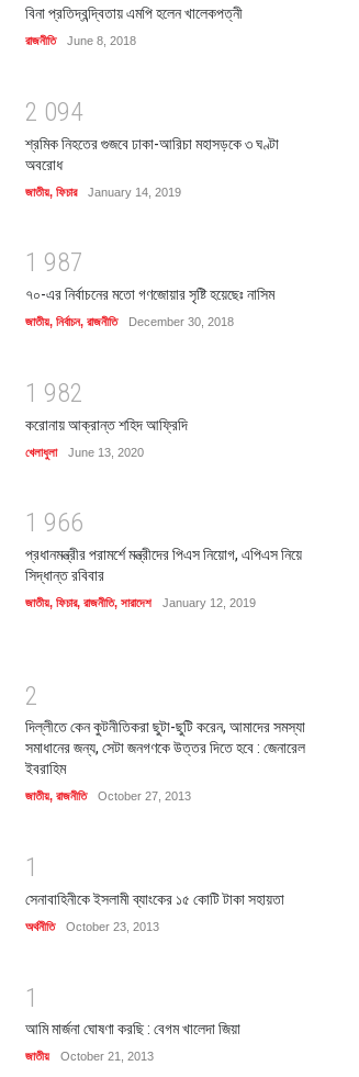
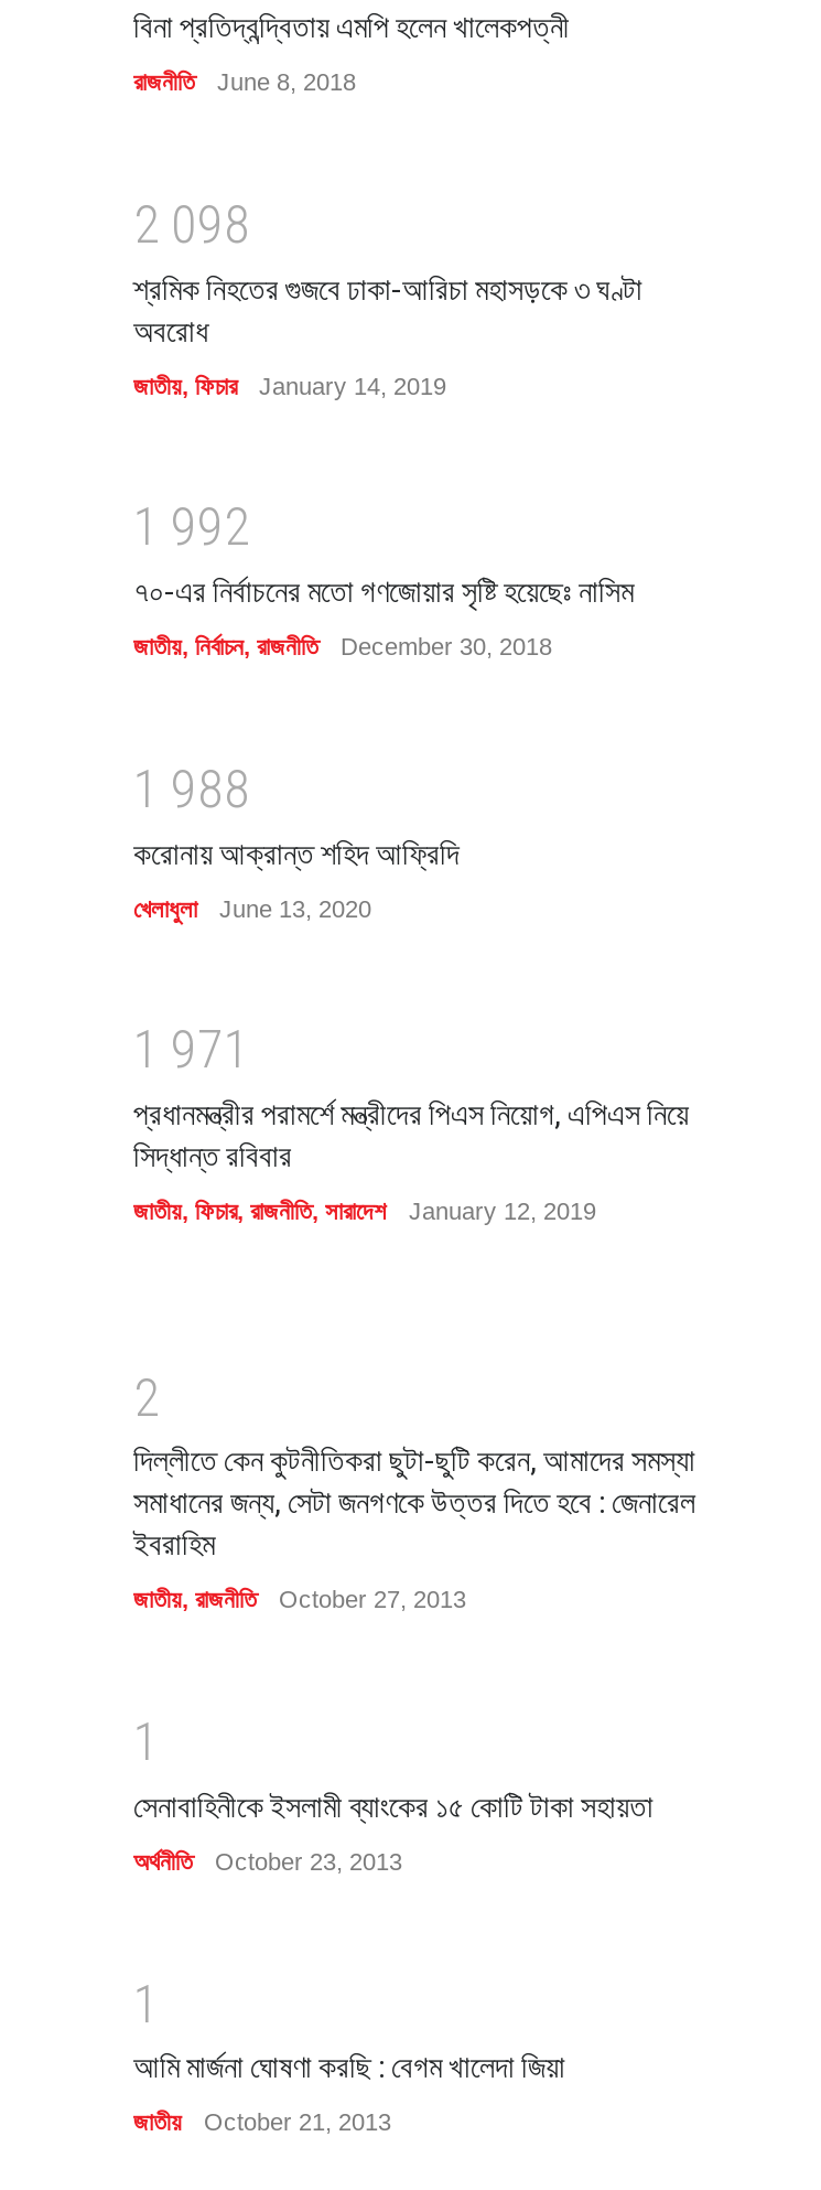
[25,97,83,127] 2 094 -> [133,194,250,256] 2 098
[25,247,83,278] 1 987 -> [133,497,250,559] 1 992
[25,378,83,408] 1 982 -> [133,758,250,820] 1 988
[25,508,83,538] 1 966 -> [133,1020,250,1081] 1 971

